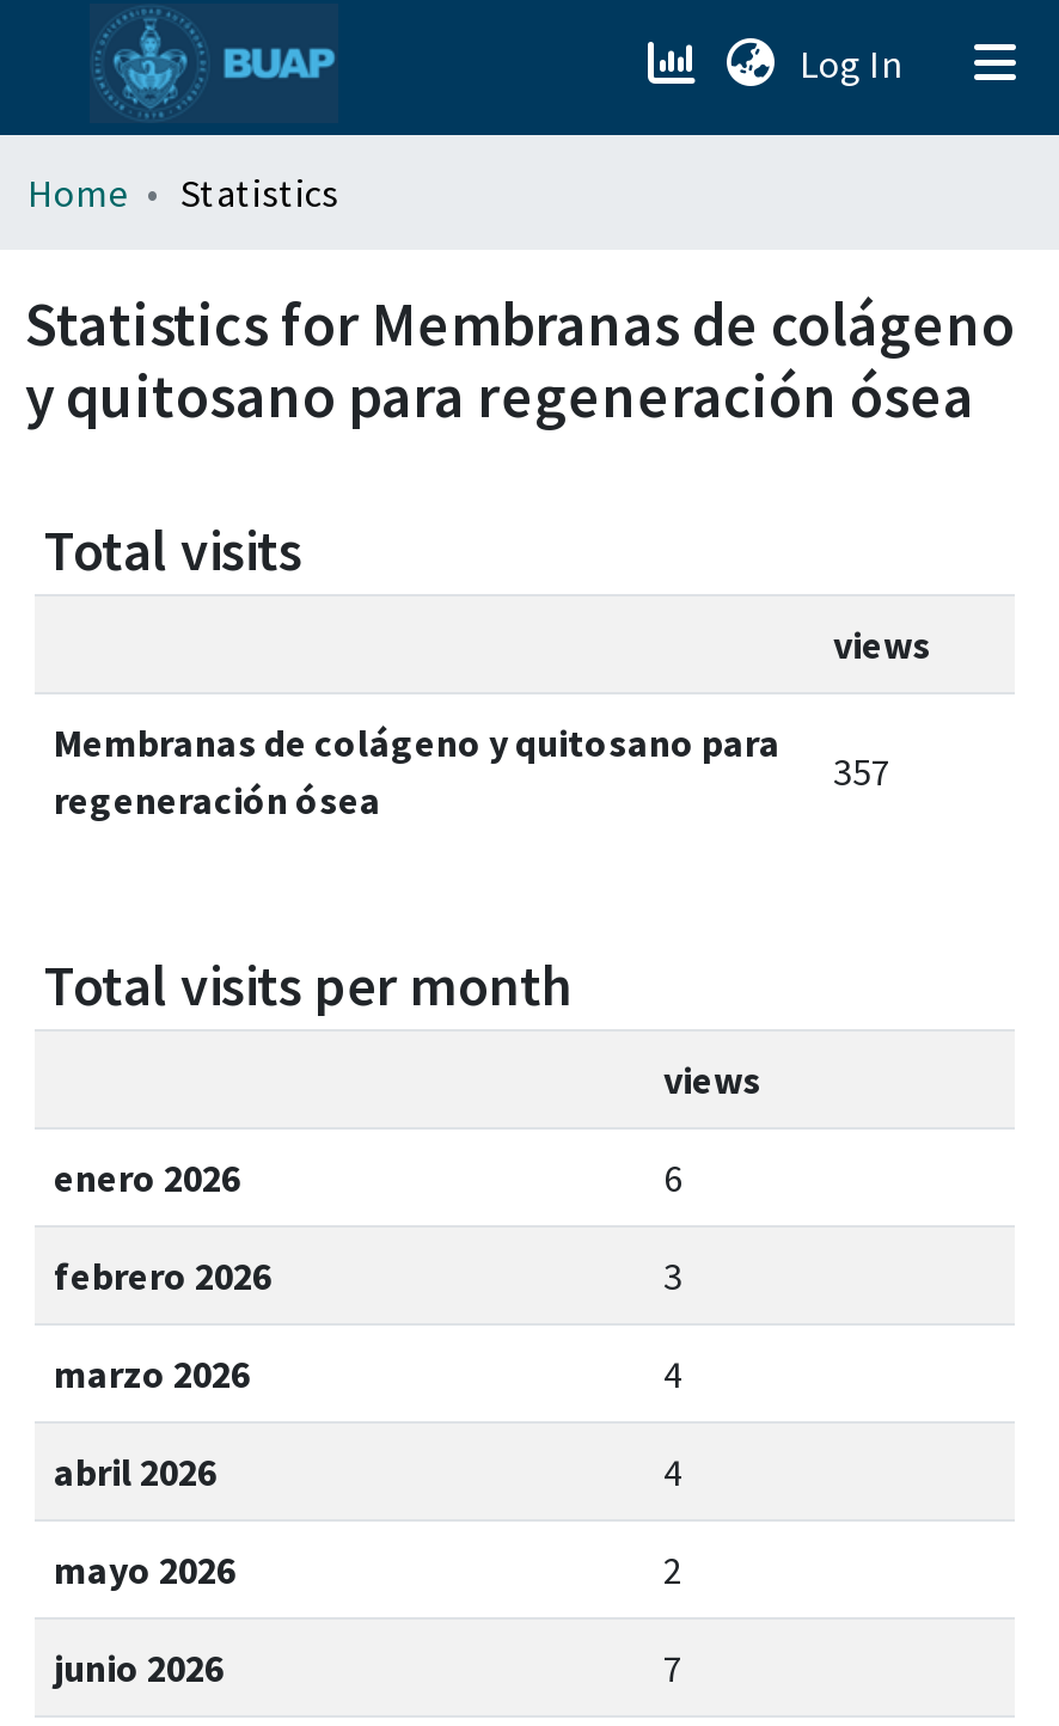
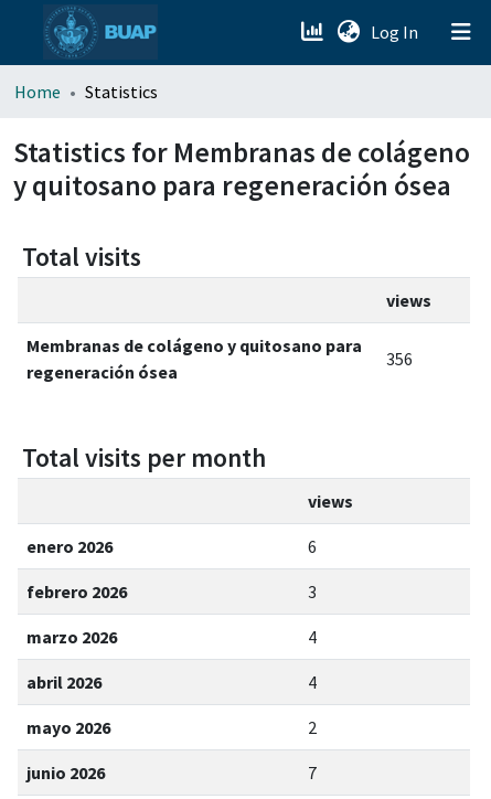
[833,747,890,795] 357 -> [386,348,413,370] 356

